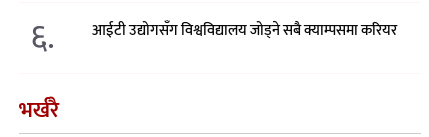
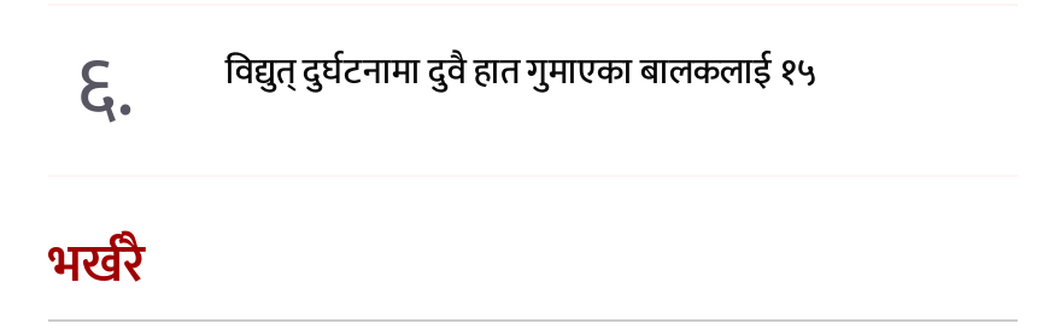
[92,18,397,43] आईटी उद्योगसँग विश्वविद्यालय जोड्ने सबै क्याम्पसमा करियर -> [225,43,816,103] विद्युत् दुर्घटनामा दुवै हात गुमाएका बालकलाई १५

